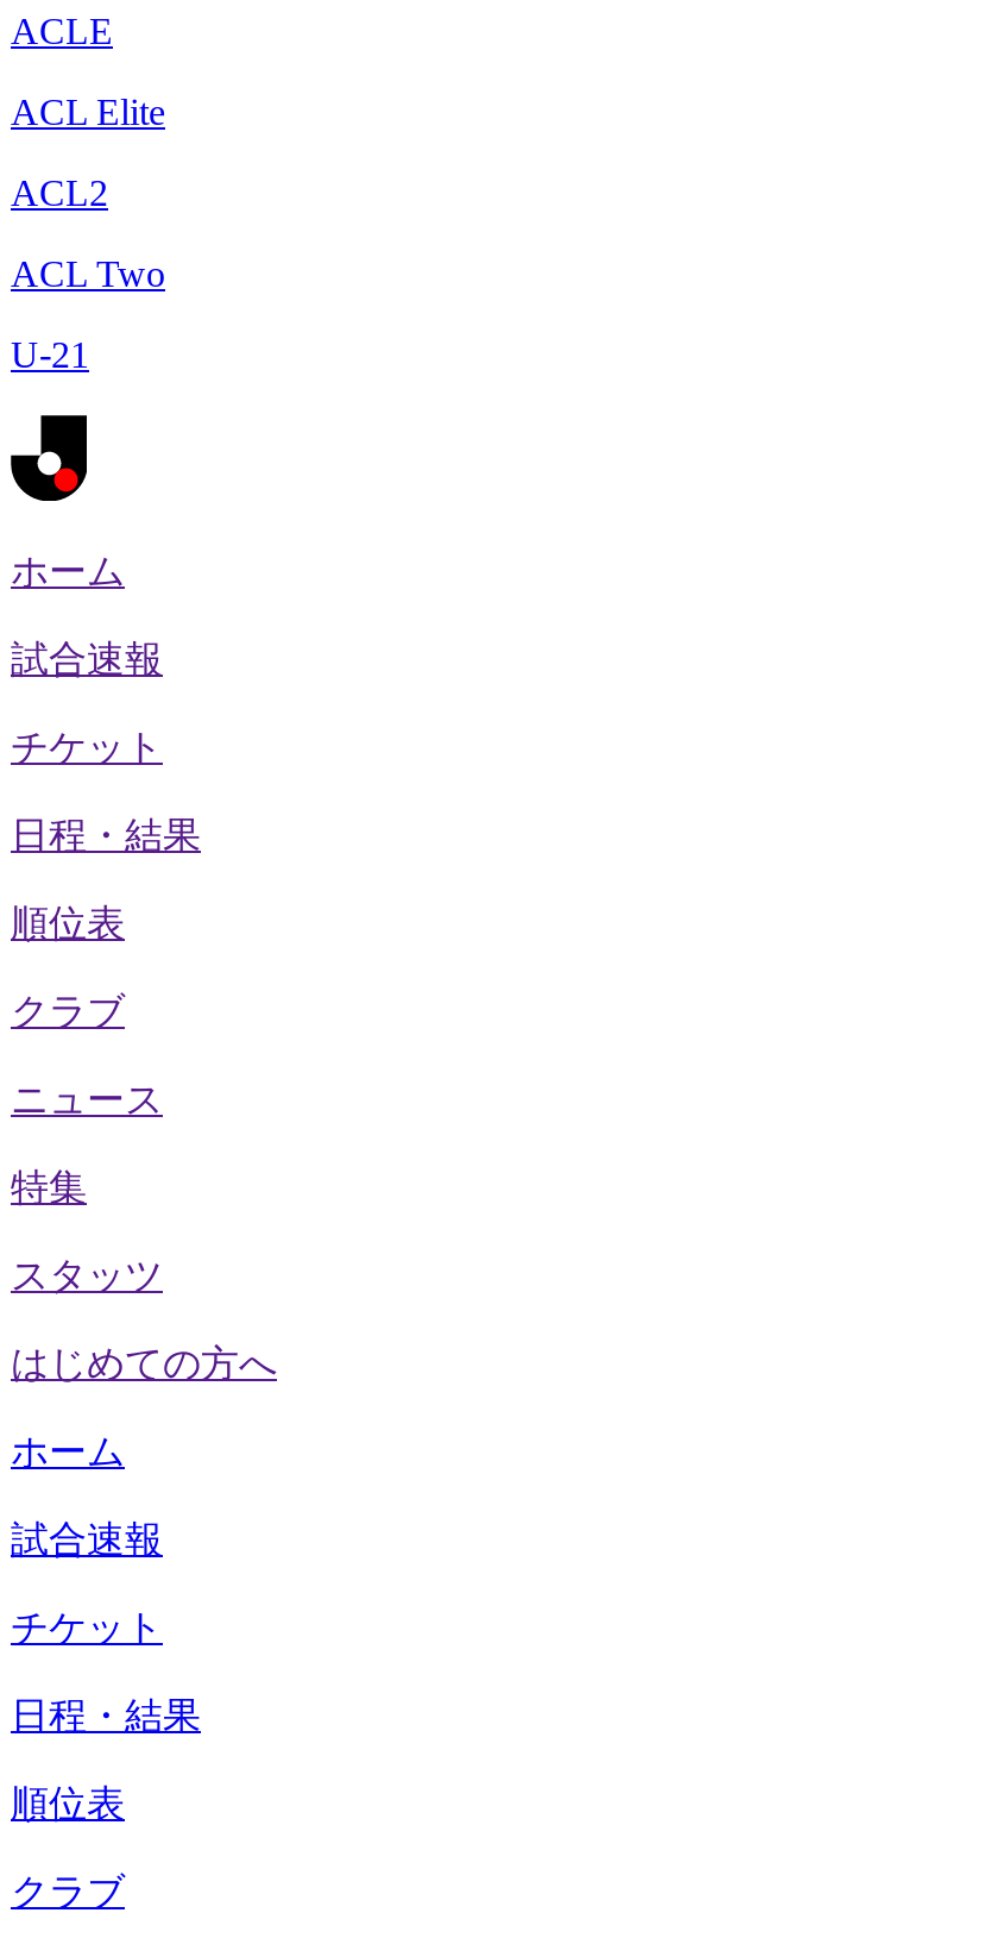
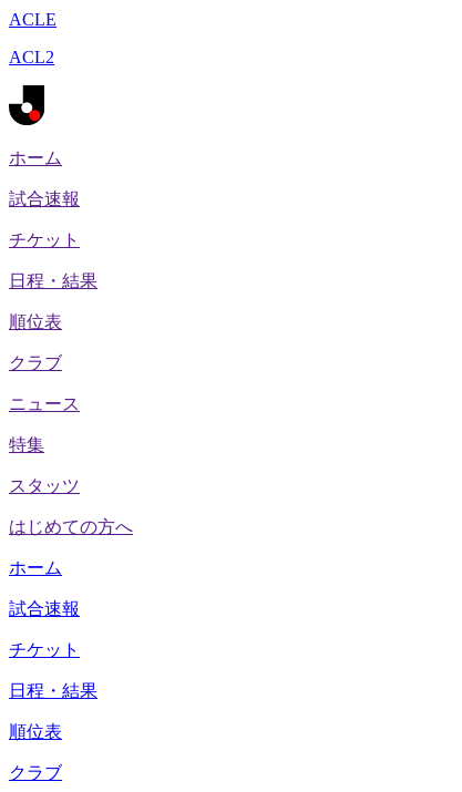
[11,92,165,132] ACL Elite -> none
[11,253,165,375] ACL Two | U-21 -> none

